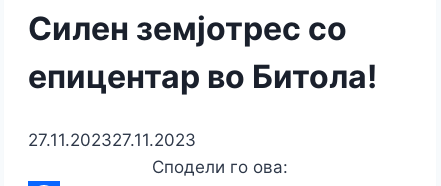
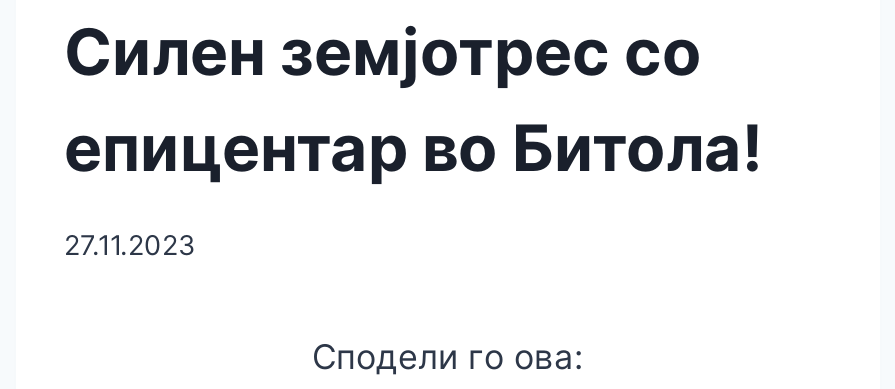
[28,130,196,150] 27.11.202327.11.2023 -> [64,229,196,261] 27.11.2023

